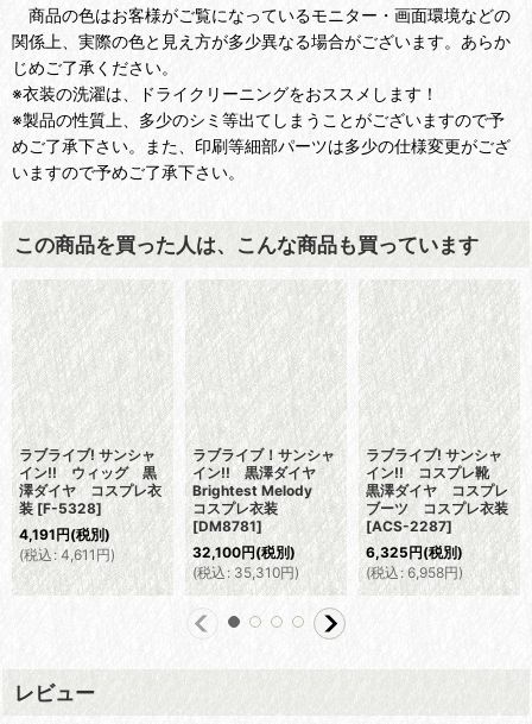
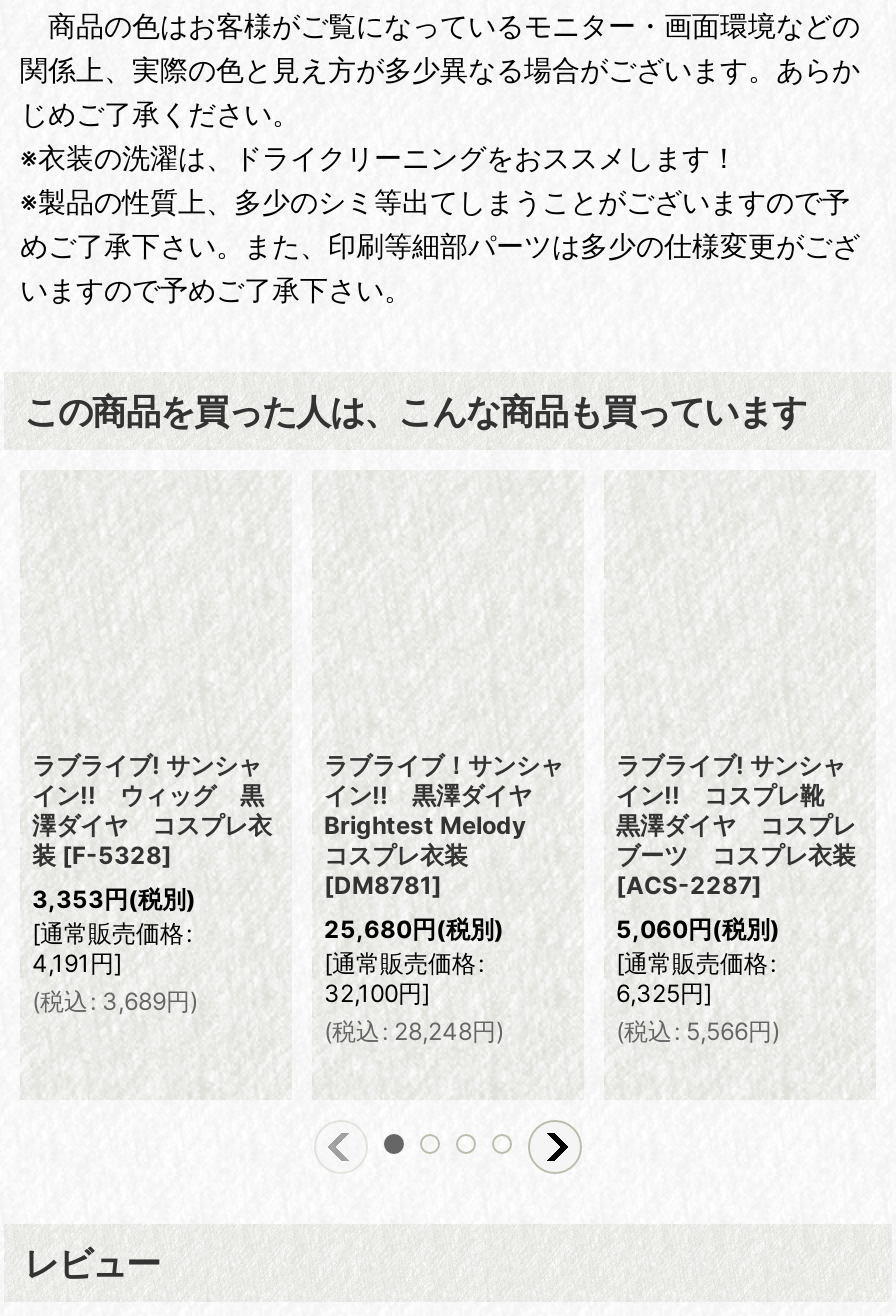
[19,525,115,563] 4,191円(税別) | (税込: 4,611円) -> [32,883,198,1015] 3,353円(税別) | [通常販売価格: | 4,191円] | (税込: 3,689円)
[192,543,299,581] 32,100円(税別) | (税込: 35,310円) -> [324,913,504,1045] 25,680円(税別) | [通常販売価格: | 32,100円] | (税込: 28,248円)
[366,543,463,581] 6,325円(税別) | (税込: 6,958円) -> [616,913,780,1045] 5,060円(税別) | [通常販売価格: | 6,325円] | (税込: 5,566円)

